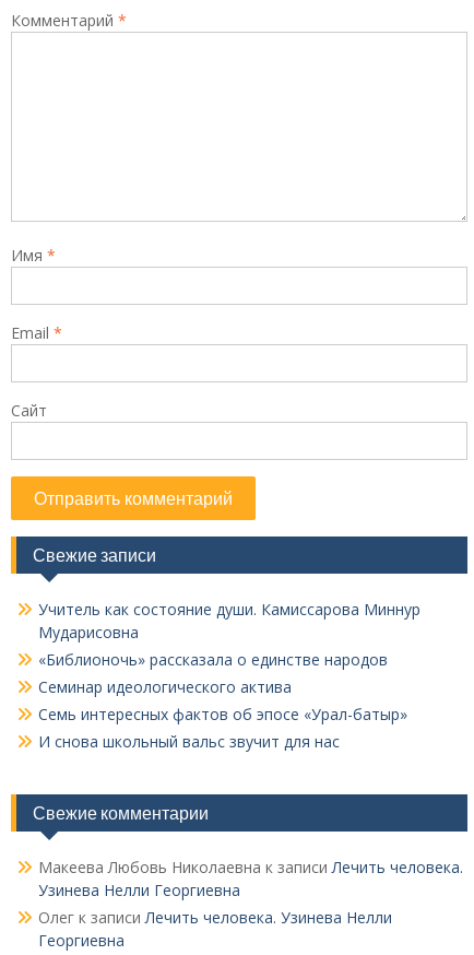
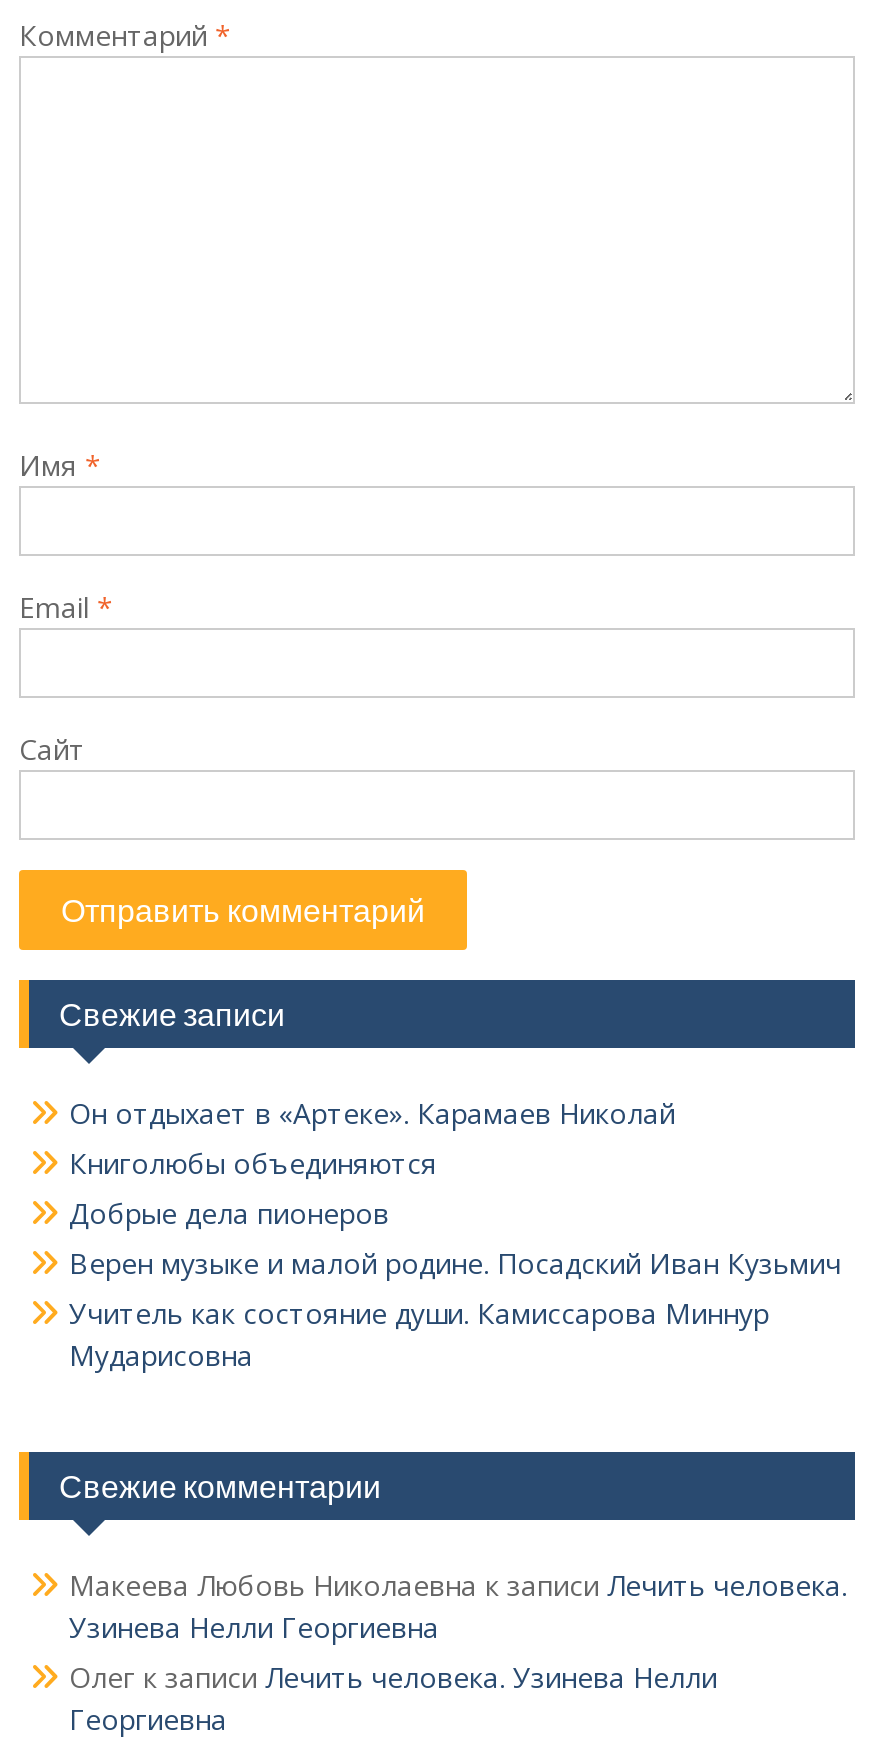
none -> [69,1094,841,1282] Он отдыхает в «Артеке». Карамаев Николай | Книголюбы объединяются | Добрые дела пионеров | Верен музыке и малой родине. Посадский Иван Кузьмич
moved [38,599,420,642] -> [69,1294,769,1374]: Учитель как состояние души. Камиссарова Миннур | Мударисовна
[38,649,407,752] «Библионочь» рассказала о единстве народов | Семинар идеологического актива | Семь интересных фактов об эпосе «Урал-батыр» | И снова школьный вальс звучит для нас -> none

